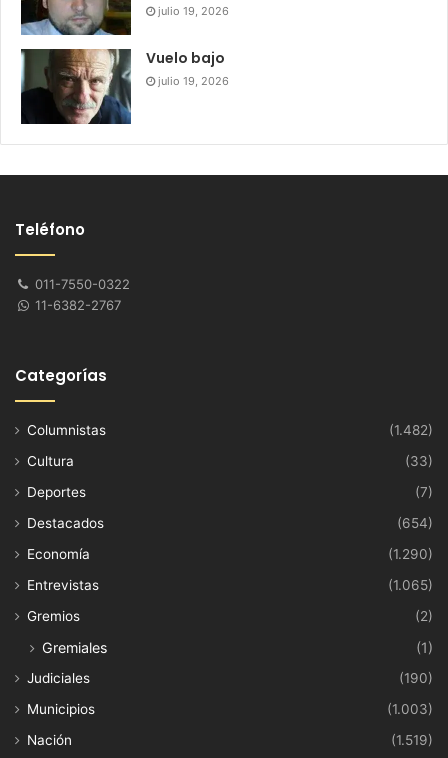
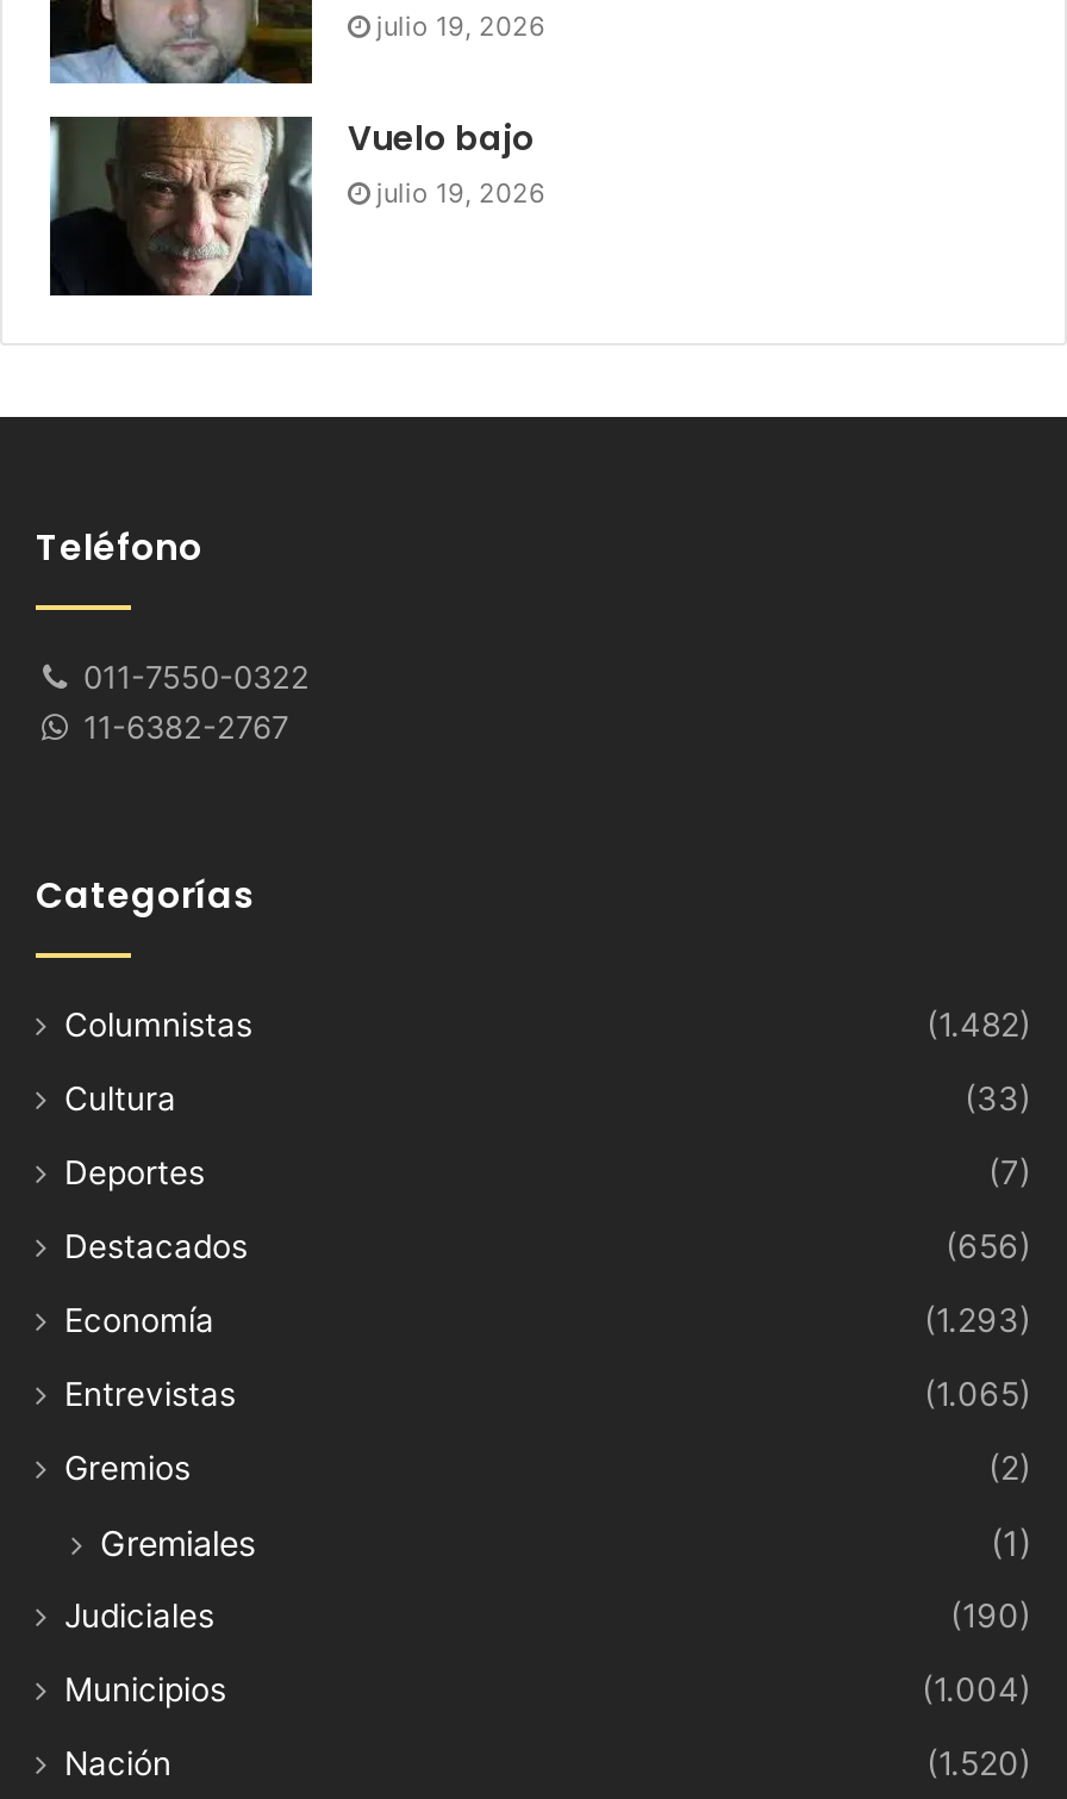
[397,515,433,531] (654) -> [946,1228,1031,1266] (656)
[388,546,433,562] (1.290) -> [924,1302,1031,1340] (1.293)
[387,701,433,717] (1.003) -> [922,1671,1031,1709] (1.004)
[391,732,433,748] (1.519) -> [926,1745,1031,1783] (1.520)

